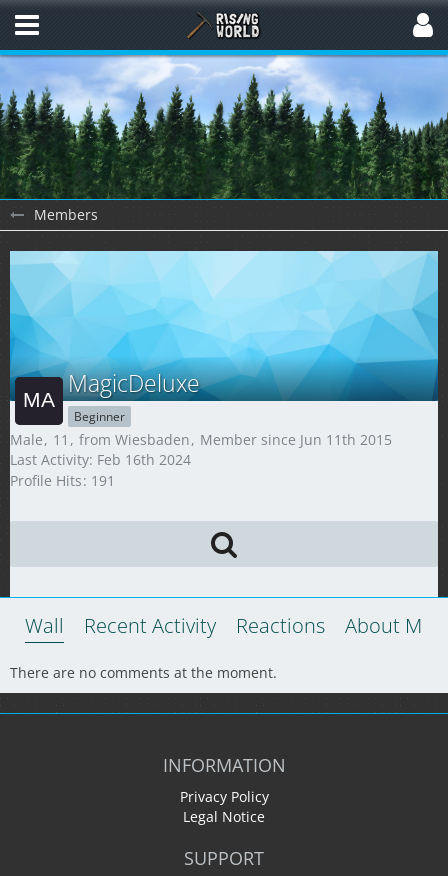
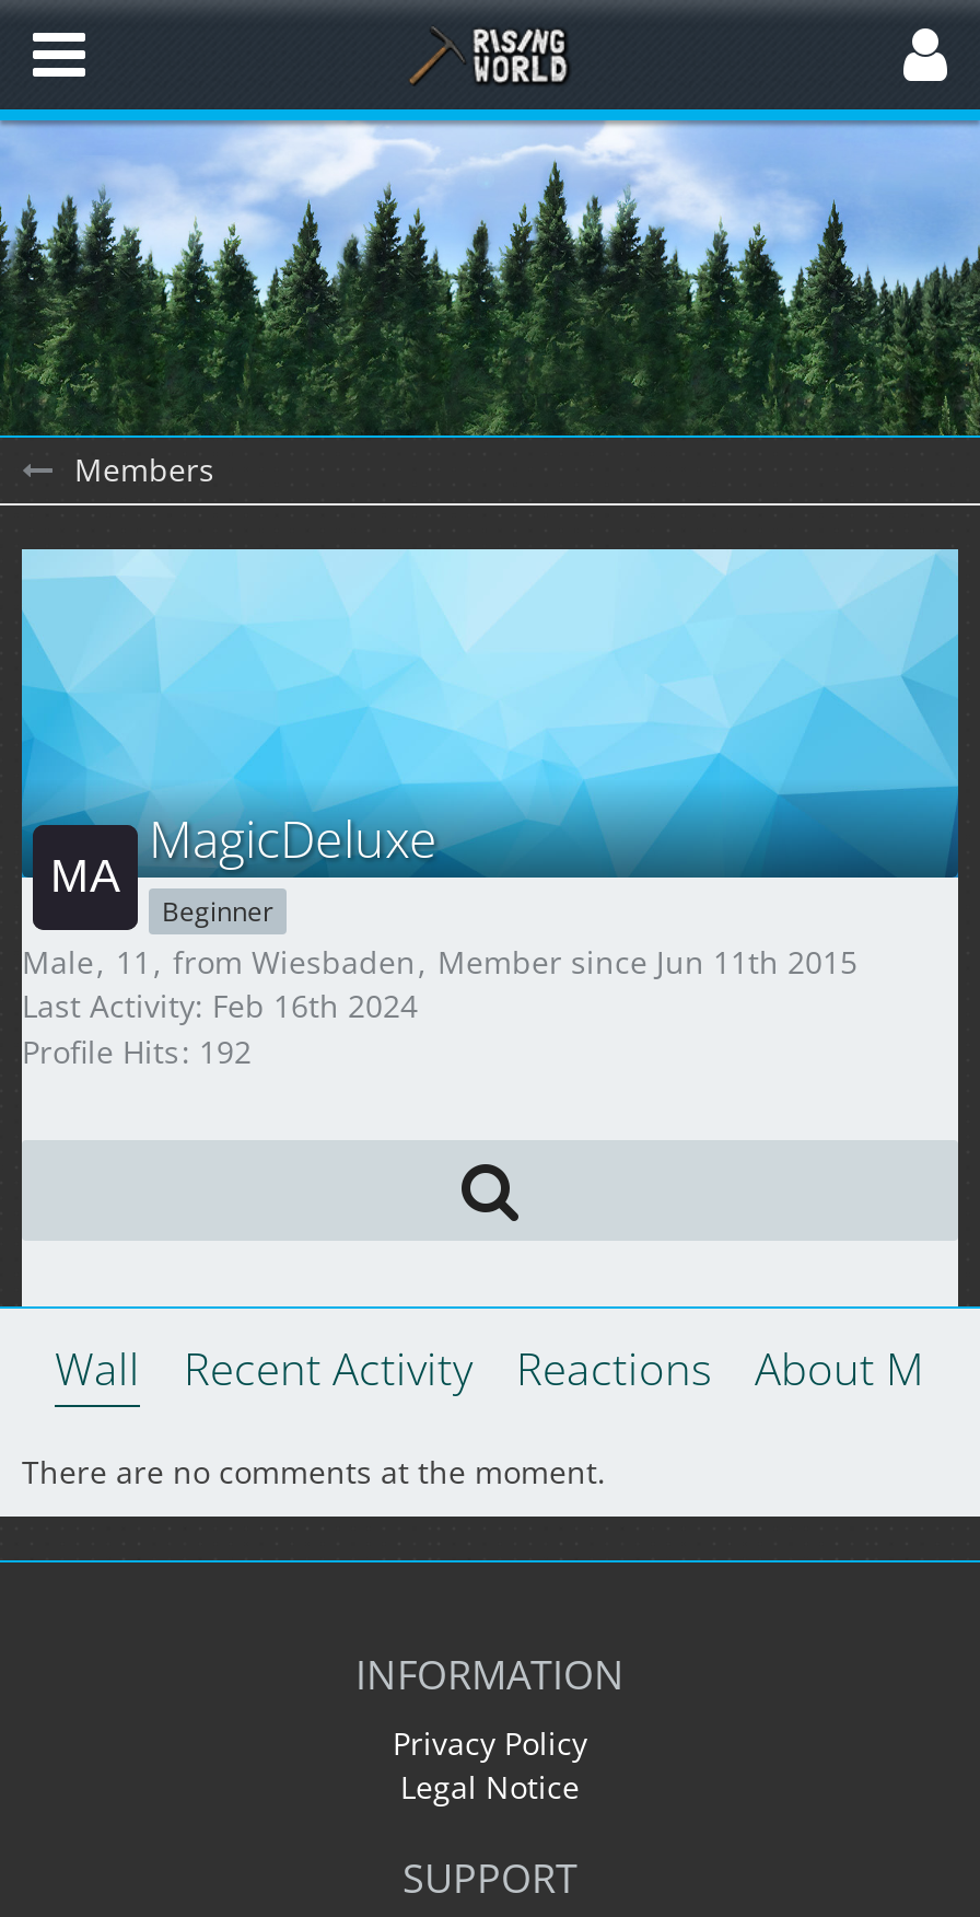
[10,471,115,490] Profile Hits 191 -> [22,1031,252,1073] Profile Hits 192

